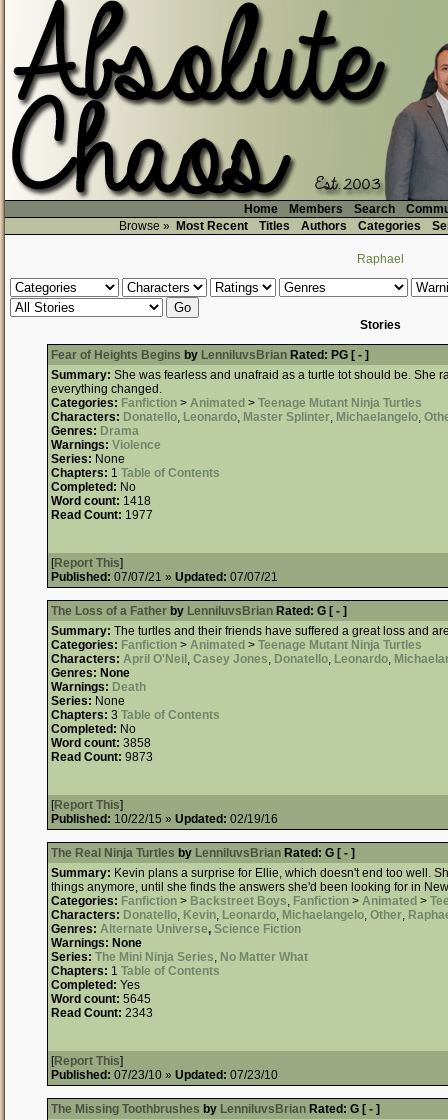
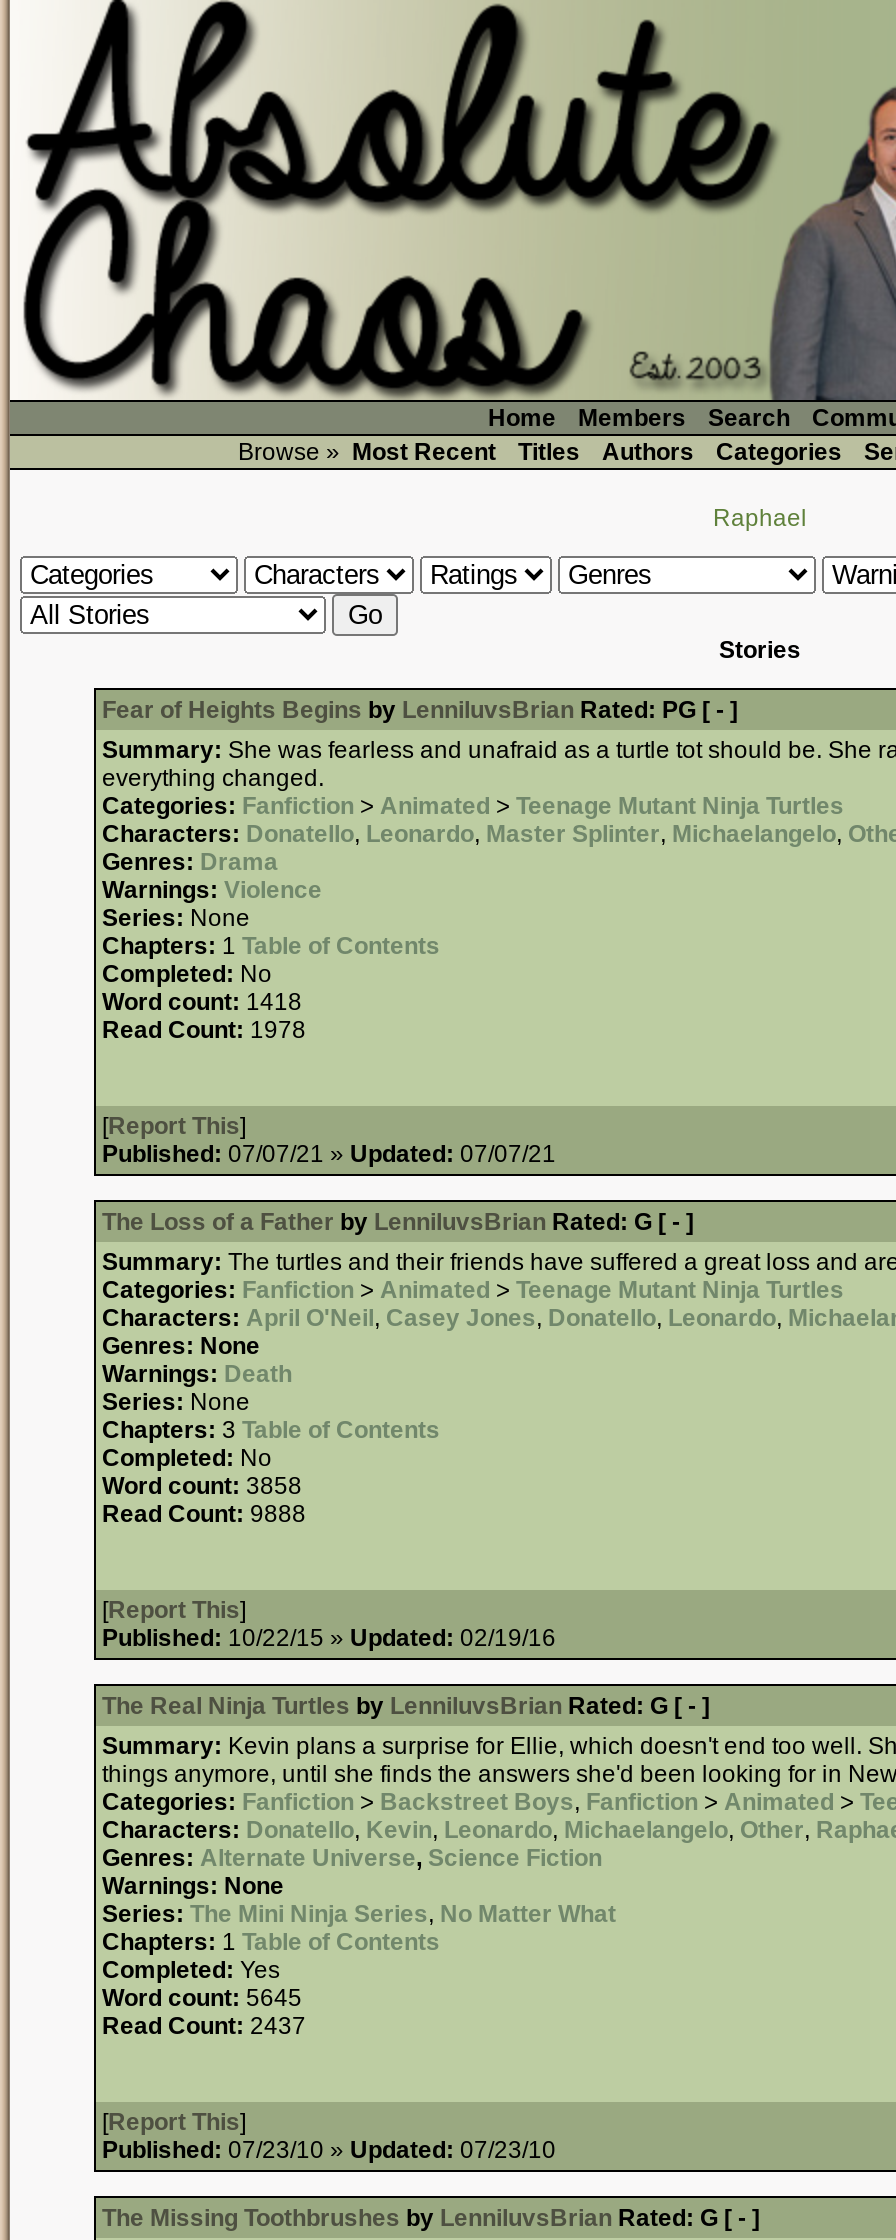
[51,508,153,522] Read Count: 1977 -> [102,1016,306,1044] Read Count: 1978
[51,750,153,764] Read Count: 9873 -> [102,1500,306,1528] Read Count: 9888
[51,1006,153,1020] Read Count: 2343 -> [102,2012,306,2040] Read Count: 2437

